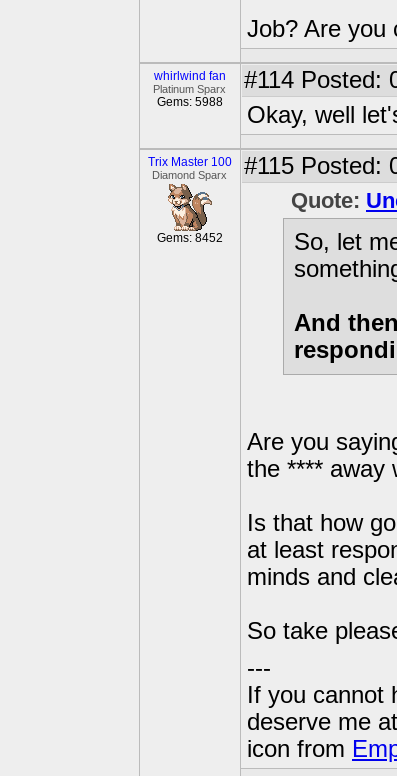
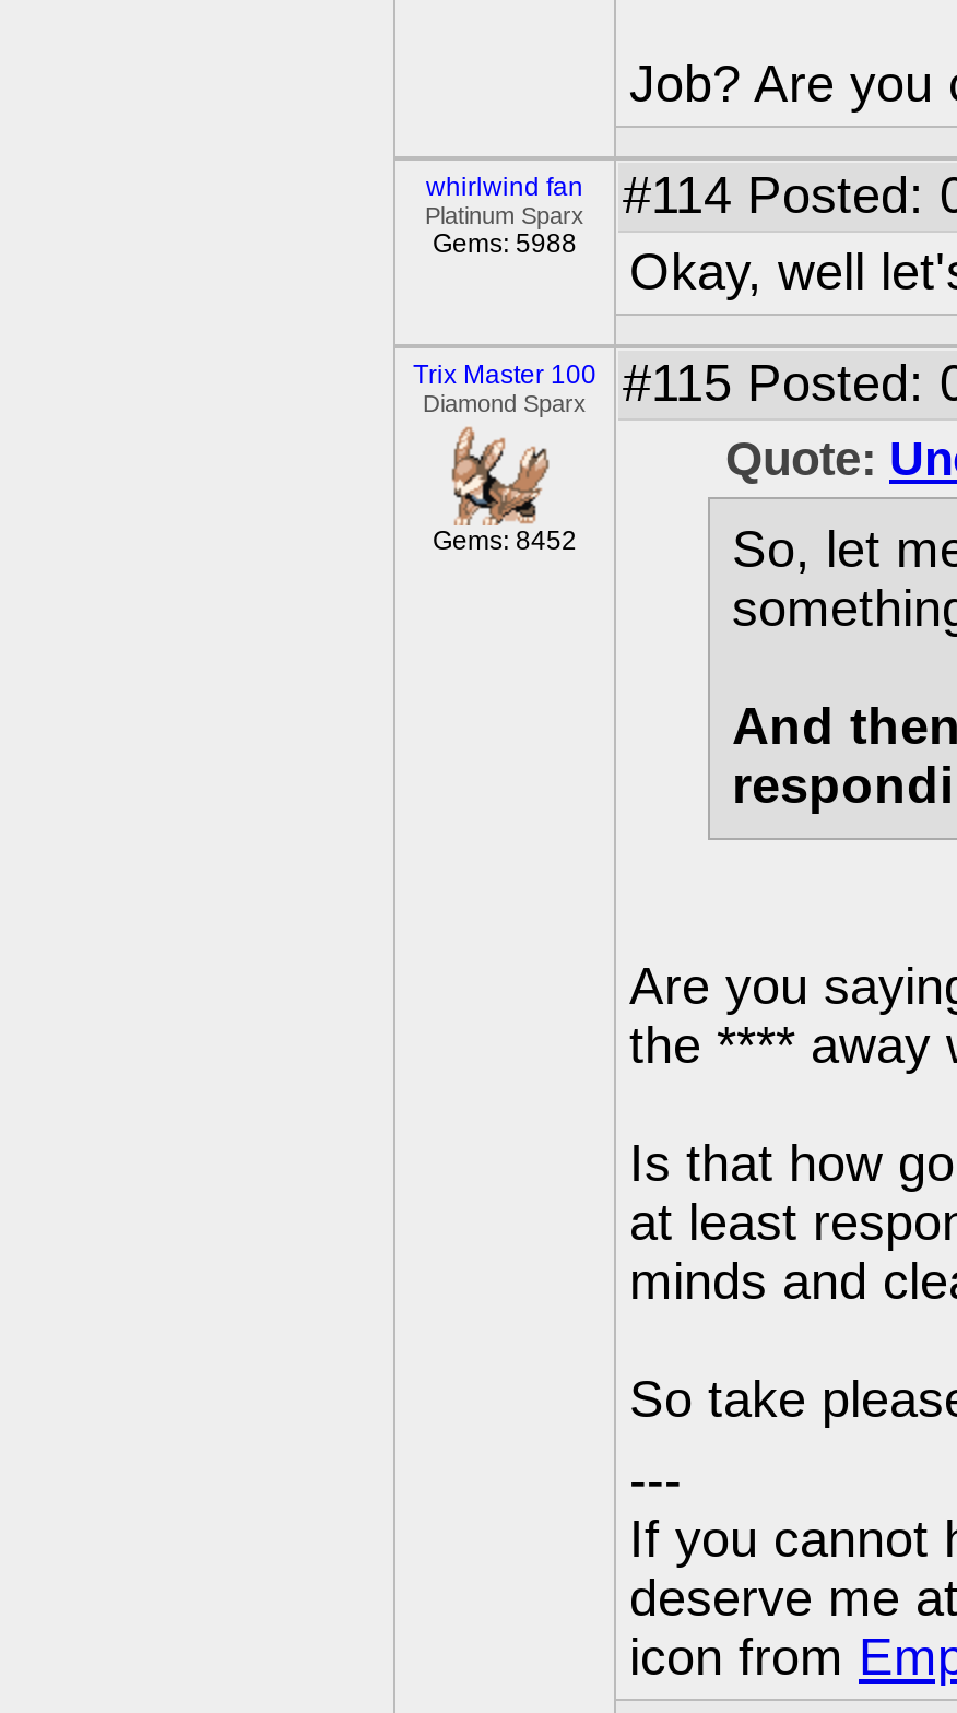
[166,184,213,229] [image] -> [450,423,553,521] [image]

